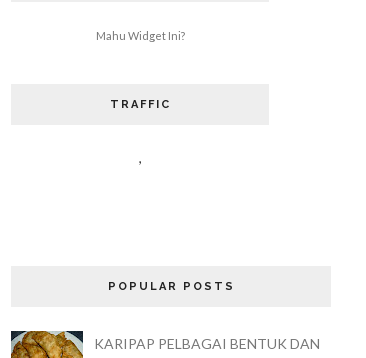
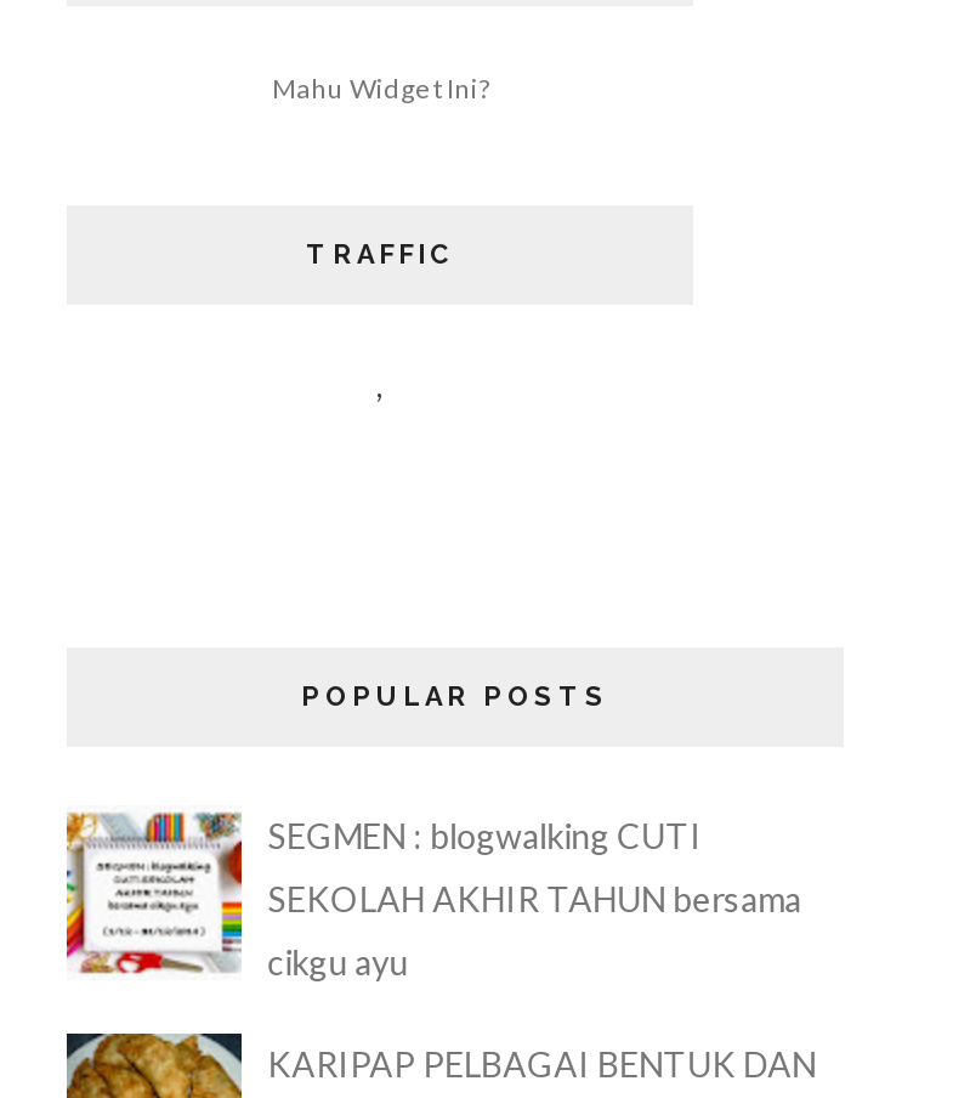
none -> [64,810,801,983] [image] | SEGMEN : blogwalking CUTI | SEKOLAH AKHIR TAHUN bersama | cikgu ayu

